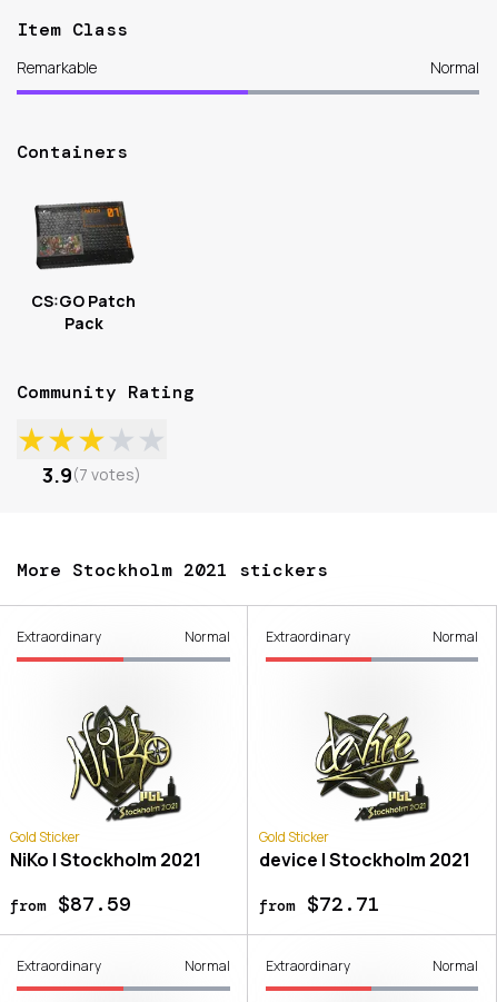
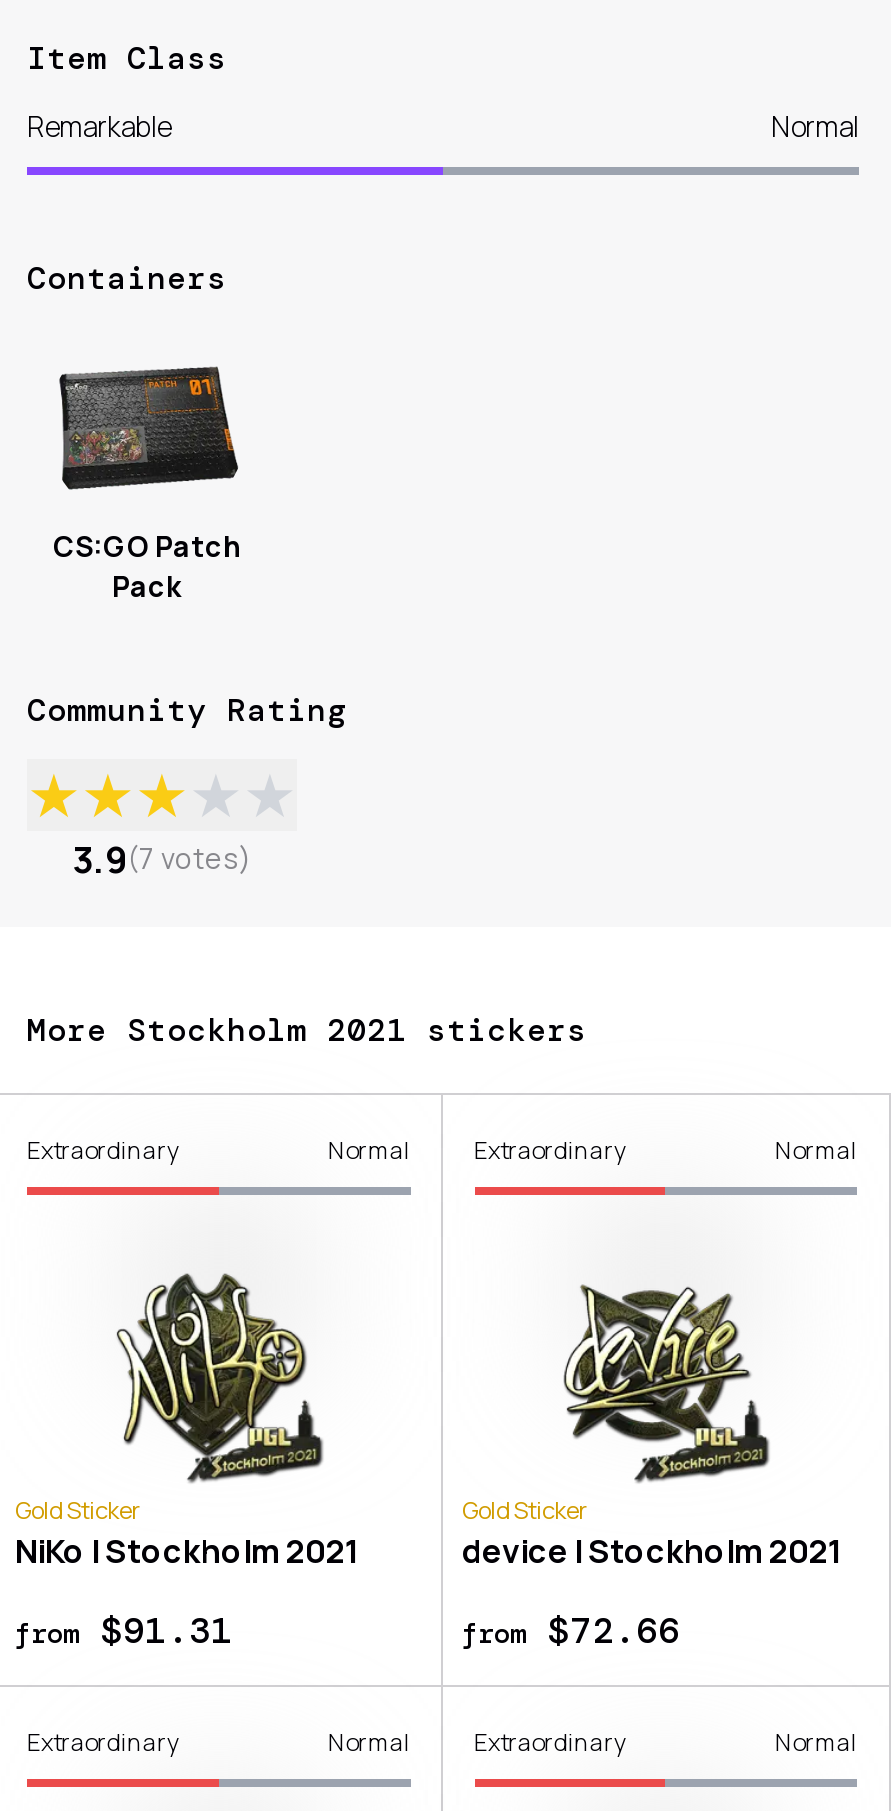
[10,891,131,918] from $87.59 -> [15,1607,233,1655] from $91.31
[259,891,380,918] from $72.71 -> [462,1607,680,1655] from $72.66

